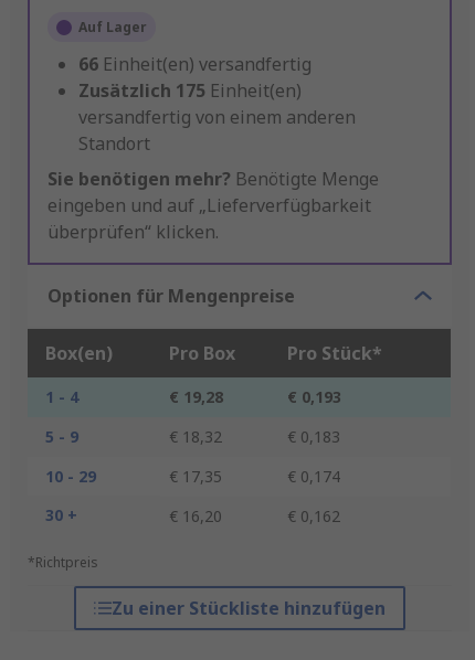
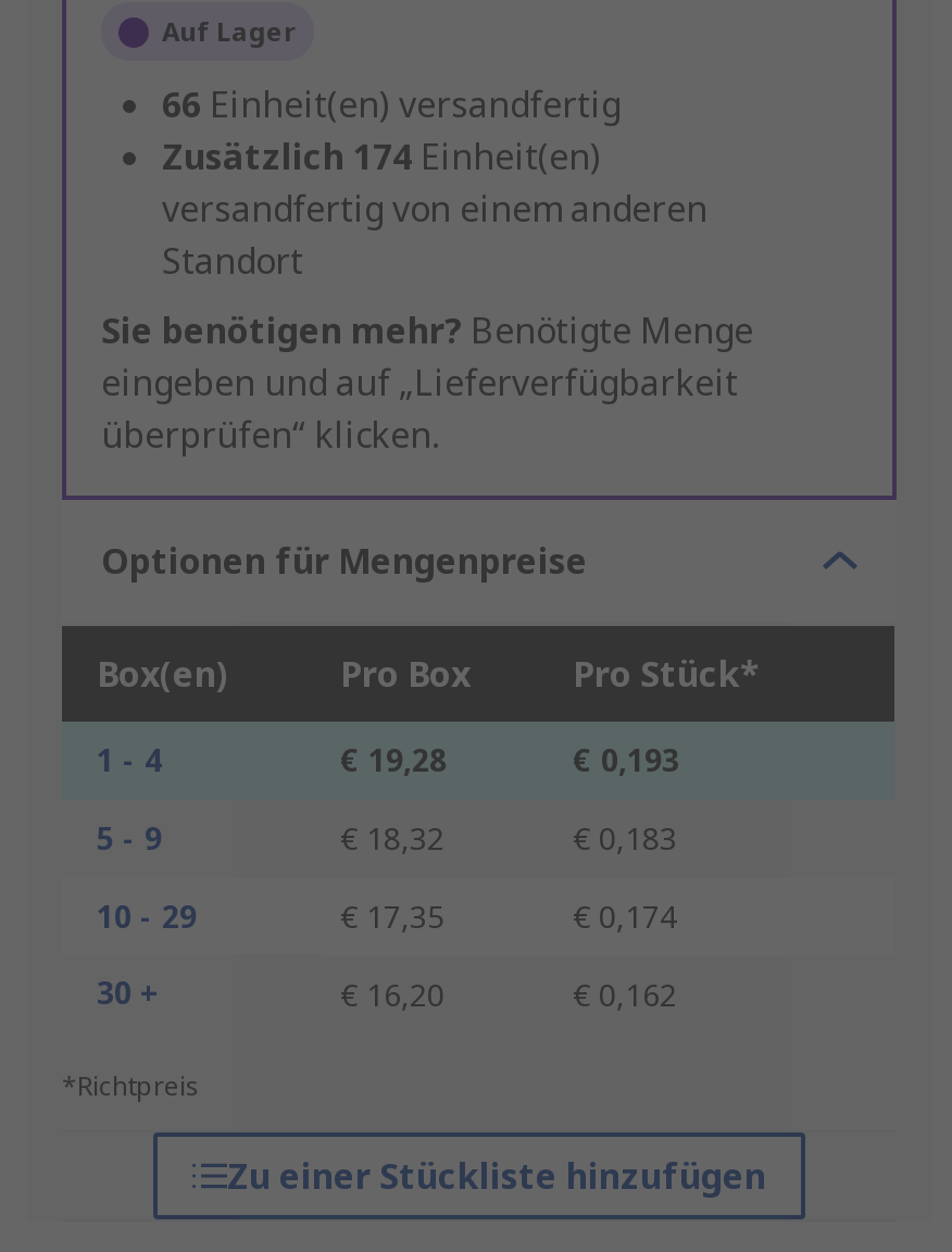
[78,79,302,103] Zusätzlich 175 Einheit(en) -> [162,134,601,181] Zusätzlich 174 Einheit(en)

